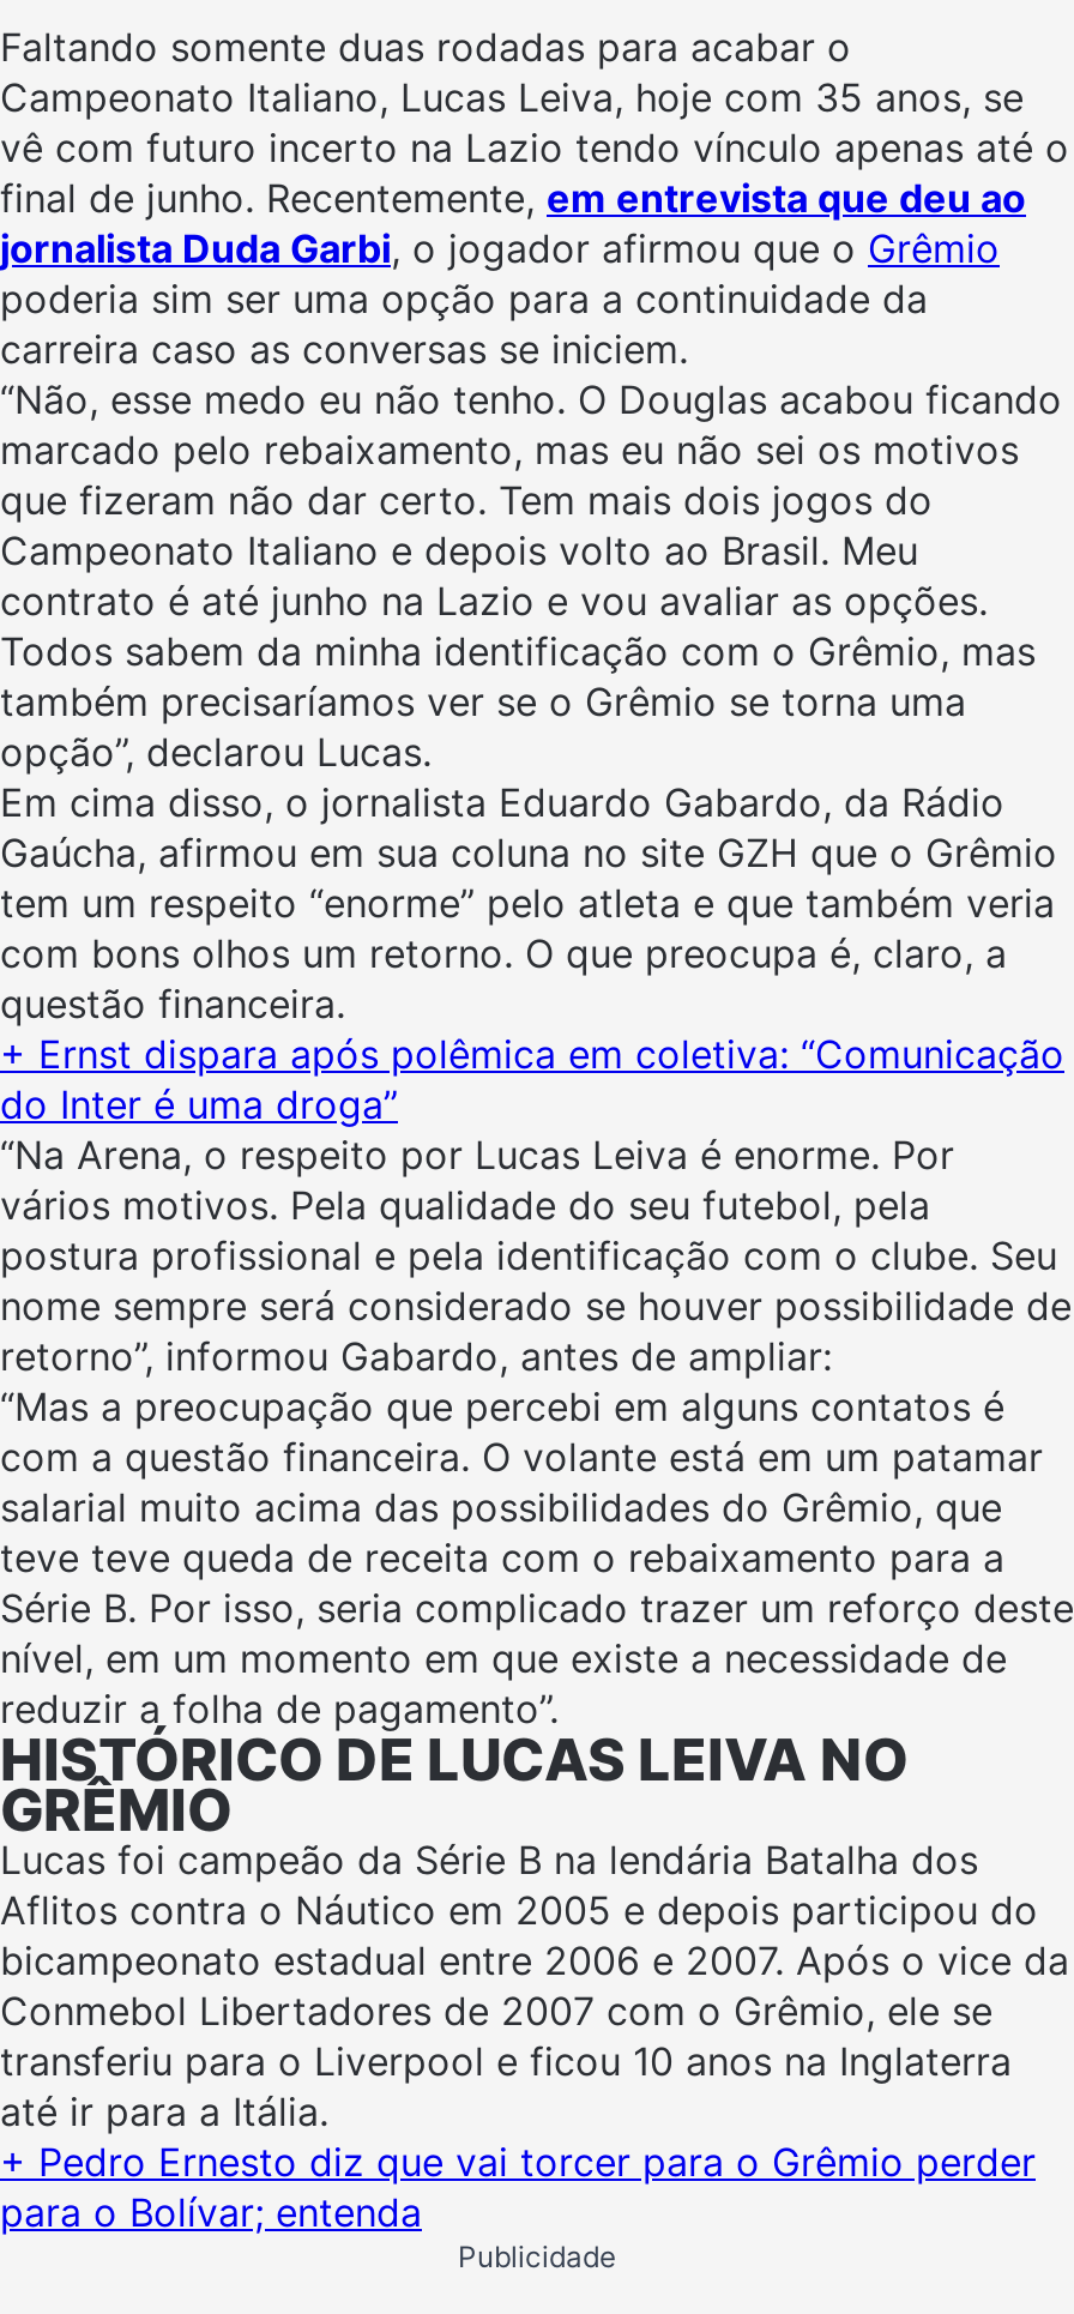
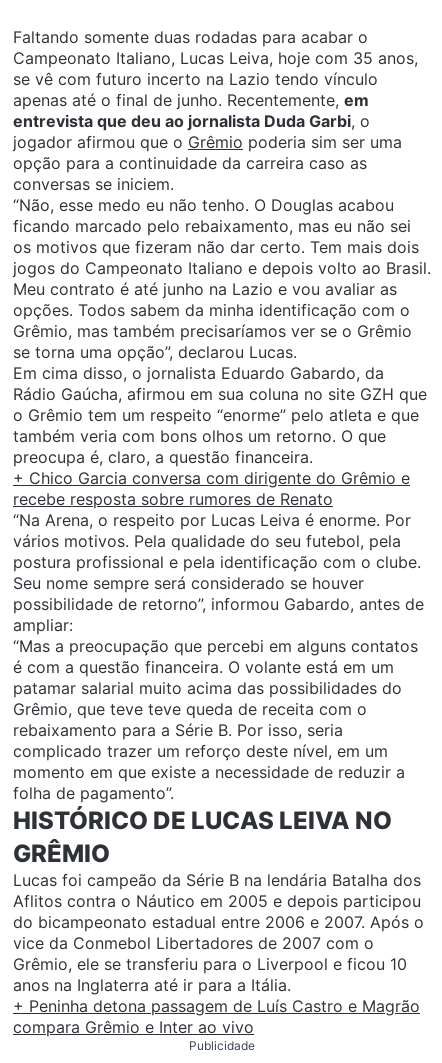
[0,73,1069,1128] Campeonato Italiano, Lucas Leiva, hoje com 35 anos, se | vê com futuro incerto na Lazio tendo vínculo apenas até o | final de junho. Recentemente, em entrevista que deu ao | jornalista Duda Garbi, o jogador afirmou que o Grêmio | poderia sim ser uma opção para a continuidade da | carreira caso as conversas se iniciem. | “Não, esse medo eu não tenho. O Douglas acabou ficando | marcado pelo rebaixamento, mas eu não sei os motivos | que fizeram não dar certo. Tem mais dois jogos do | Campeonato Italiano e depois volto ao Brasil. Meu | contrato é até junho na Lazio e vou avaliar as opções. | Todos sabem da minha identificação com o Grêmio, mas | também precisaríamos ver se o Grêmio se torna uma | opção”, declarou Lucas. | Em cima disso, o jornalista Eduardo Gabardo, da Rádio | Gaúcha, afirmou em sua coluna no site GZH que o Grêmio | tem um respeito “enorme” pelo atleta e que também veria | com bons olhos um retorno. O que preocupa é, claro, a | questão financeira. | + Ernst dispara após polêmica em coletiva: “Comunicação | do Inter é uma droga” -> [13,48,431,509] Campeonato Italiano, Lucas Leiva, hoje com 35 anos, | se vê com futuro incerto na Lazio tendo vínculo | apenas até o final de junho. Recentemente, em | entrevista que deu ao jornalista Duda Garbi, o | jogador afirmou que o Grêmio poderia sim ser uma | opção para a continuidade da carreira caso as | conversas se iniciem. | “Não, esse medo eu não tenho. O Douglas acabou | ficando marcado pelo rebaixamento, mas eu não sei | os motivos que fizeram não dar certo. Tem mais dois | jogos do Campeonato Italiano e depois volto ao Brasil. | Meu contrato é até junho na Lazio e vou avaliar as | opções. Todos sabem da minha identificação com o | Grêmio, mas também precisaríamos ver se o Grêmio | se torna uma opção”, declarou Lucas. | Em cima disso, o jornalista Eduardo Gabardo, da | Rádio Gaúcha, afirmou em sua coluna no site GZH que | o Grêmio tem um respeito “enorme” pelo atleta e que | também veria com bons olhos um retorno. O que | preocupa é, claro, a questão financeira. | + Chico Garcia conversa com dirigente do Grêmio e | recebe resposta sobre rumores de Renato
[0,1885,1069,2236] Aflitos contra o Náutico em 2005 e depois participou do | bicampeonato estadual entre 2006 e 2007. Após o vice da | Conmebol Libertadores de 2007 com o Grêmio, ele se | transferiu para o Liverpool e ficou 10 anos na Inglaterra | até ir para a Itália. | + Pedro Ernesto diz que vai torcer para o Grêmio perder | para o Bolívar; entenda -> [13,891,424,1037] Aflitos contra o Náutico em 2005 e depois participou | do bicampeonato estadual entre 2006 e 2007. Após o | vice da Conmebol Libertadores de 2007 com o | Grêmio, ele se transferiu para o Liverpool e ficou 10 | anos na Inglaterra até ir para a Itália. | + Peninha detona passagem de Luís Castro e Magrão | compara Grêmio e Inter ao vivo

